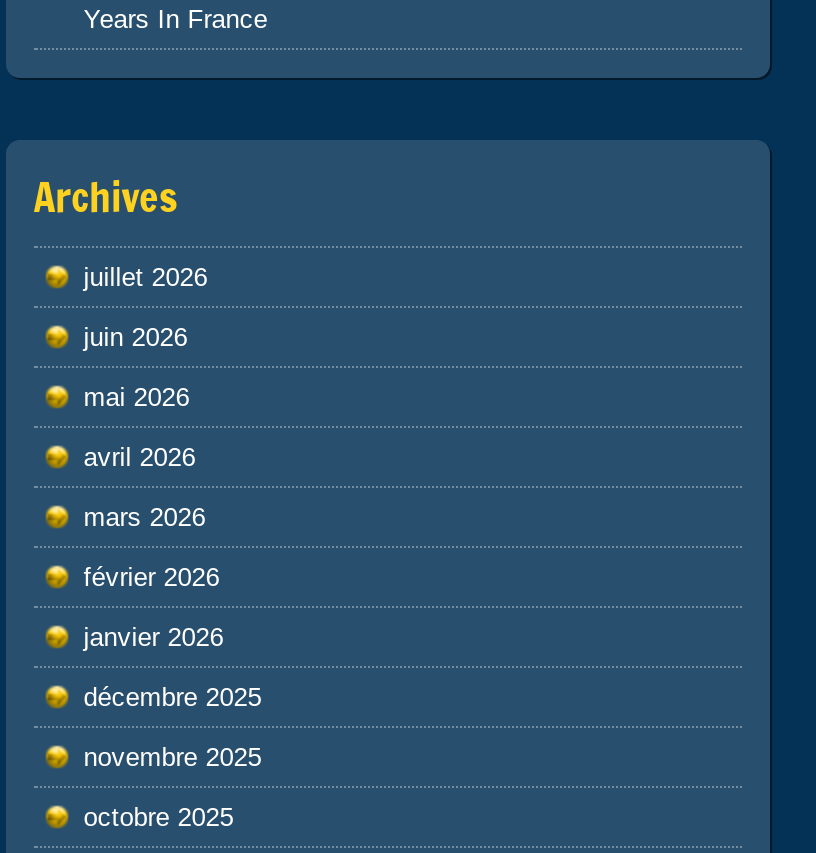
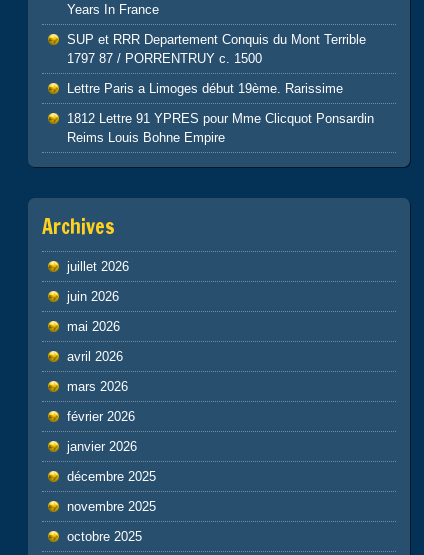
none -> [67,32,374,145] SUP et RRR Departement Conquis du Mont Terrible | 1797 87 / PORRENTRUY c. 1500 | Lettre Paris a Limoges début 19ème. Rarissime | 1812 Lettre 91 YPRES pour Mme Clicquot Ponsardin | Reims Louis Bohne Empire

